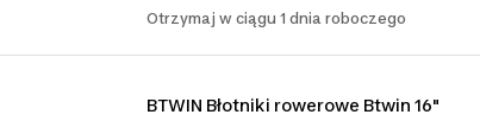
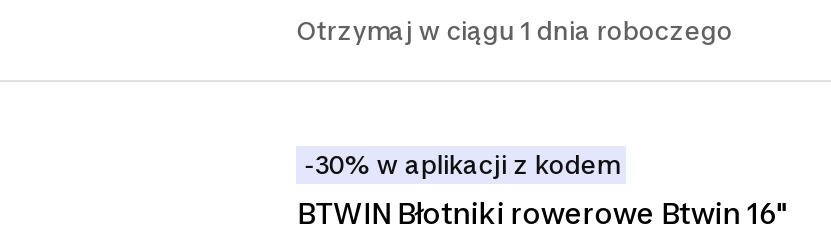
none -> [305,150,619,180] -30% w aplikacji z kodem

